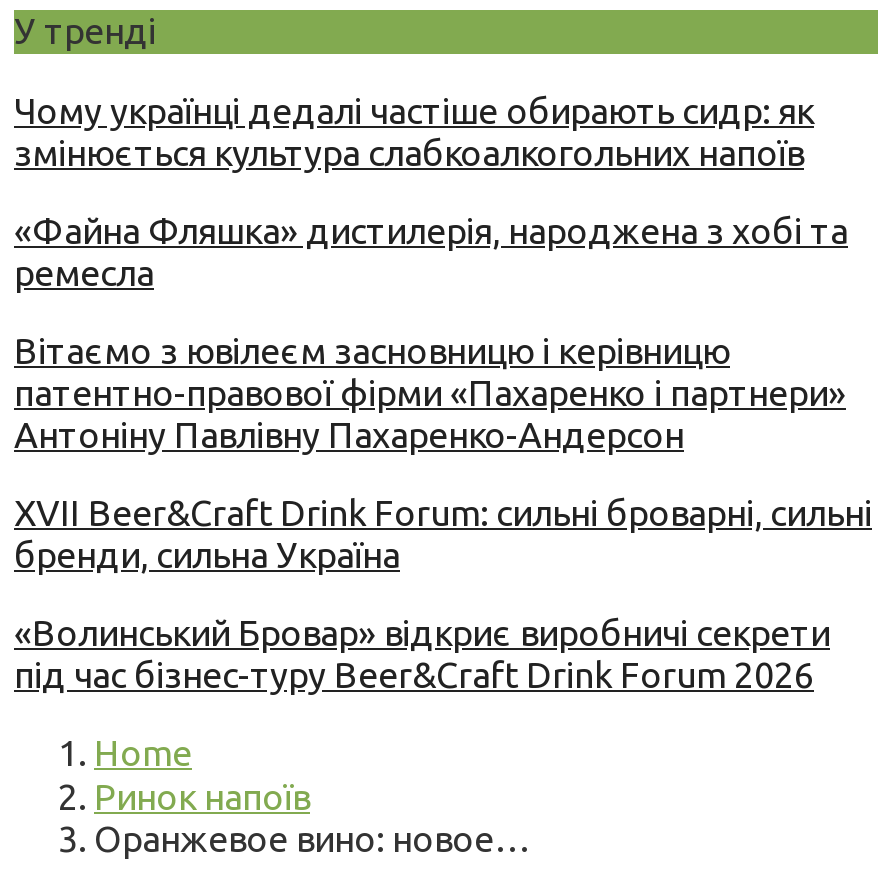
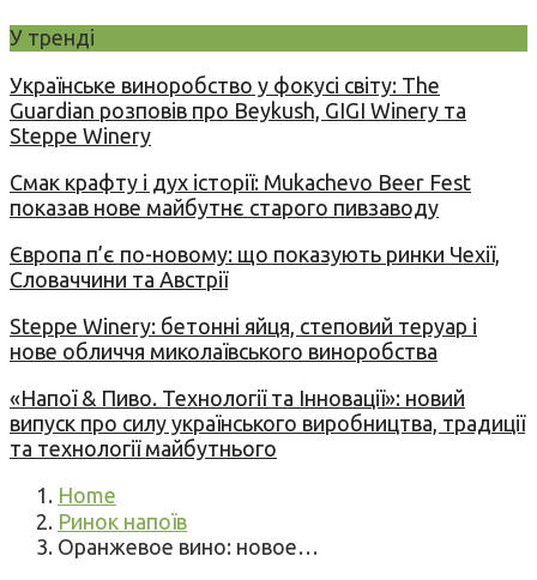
[14,90,814,172] Чому українці дедалі частіше обирають сидр: як | змінюється культура слабкоалкогольних напоїв -> [10,73,466,147] Українське виноробство у фокусі світу: The | Guardian розповів про Beykush, GIGI Winery та | Steppe Winery
[14,210,848,292] «Файна Фляшка» дистилерія, народжена з хобі та | ремесла -> [10,170,471,219] Смак крафту і дух історії: Mukachevo Beer Fest | показав нове майбутнє старого пивзаводу
[14,330,846,454] Вітаємо з ювілеєм засновницю і керівницю | патентно-правової фірми «Пахаренко і партнери» | Антоніну Павлівну Пахаренко-Андерсон -> [10,242,500,291] Європа п’є по-новому: що показують ринки Чехії, | Словаччини та Австрії
[14,492,872,574] XVII Beer&Craft Drink Forum: сильні броварні, сильні | бренди, сильна Україна -> [10,314,477,363] Steppe Winery: бетонні яйця, степовий теруар і | нове обличчя миколаївського виноробства
[14,612,830,694] «Волинський Бровар» відкриє виробничі секрети | під час бізнес-туру Beer&Craft Drink Forum 2026 -> [10,386,525,460] «Напої & Пиво. Технології та Інновації»: новий | випуск про силу українського виробництва, традиції | та технології майбутнього

